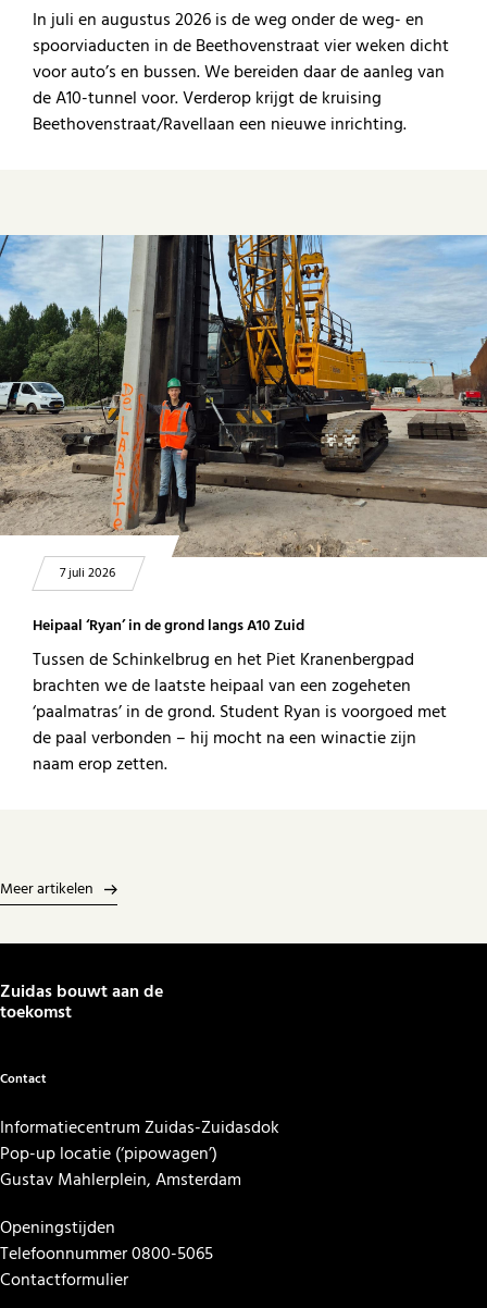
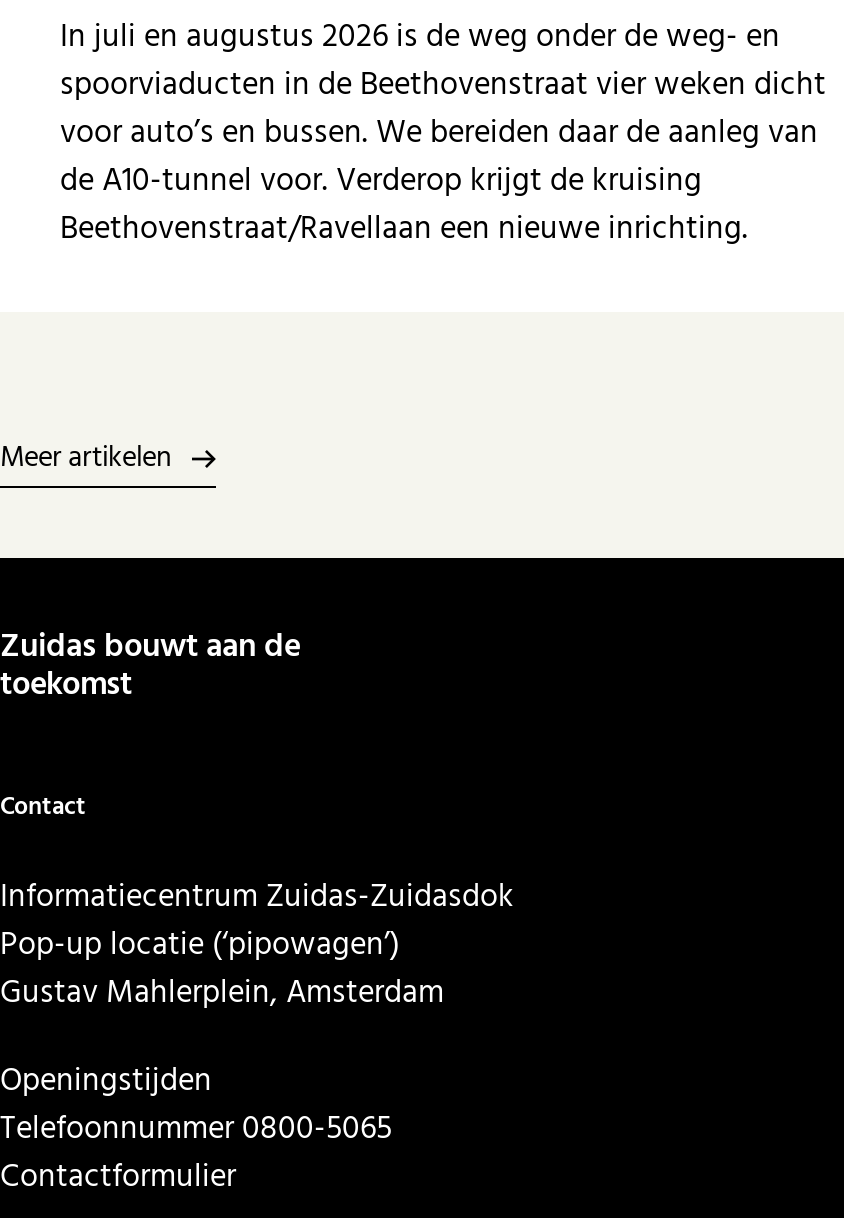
[3,234,484,582] [image] | 7 juli 2026 -> none
[33,615,304,636] Heipaal ‘Ryan’ in de grond langs A10 Zuid -> none
[33,647,447,776] Tussen de Schinkelbrug en het Piet Kranenbergpad | brachten we de laatste heipaal van een zogeheten | ‘paalmatras’ in de grond. Student Ryan is voorgoed met | de paal verbonden – hij mocht na een winactie zijn | naam erop zetten. -> none

